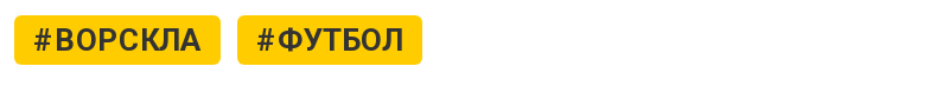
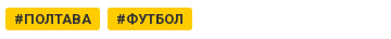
[55,23,202,58] ВОРСКЛА -> [24,11,91,27] ПОЛТАВА

